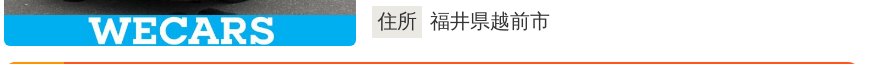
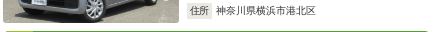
[430,11,550,33] 福井県越前市 -> [216,5,316,16] 神奈川県横浜市港北区

